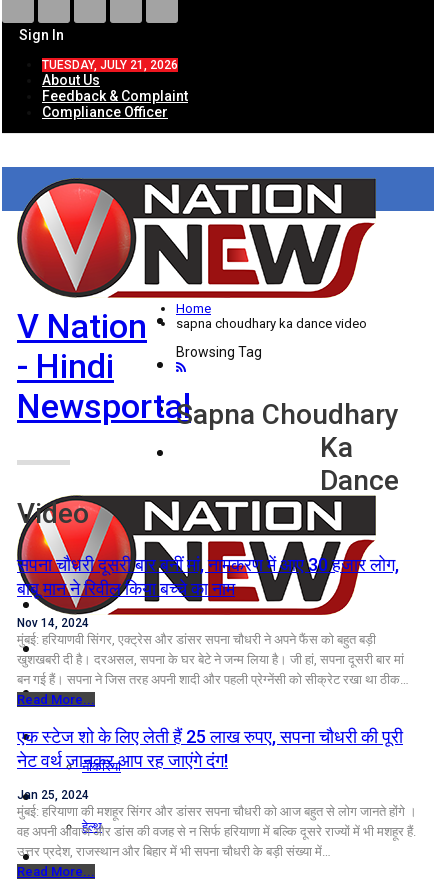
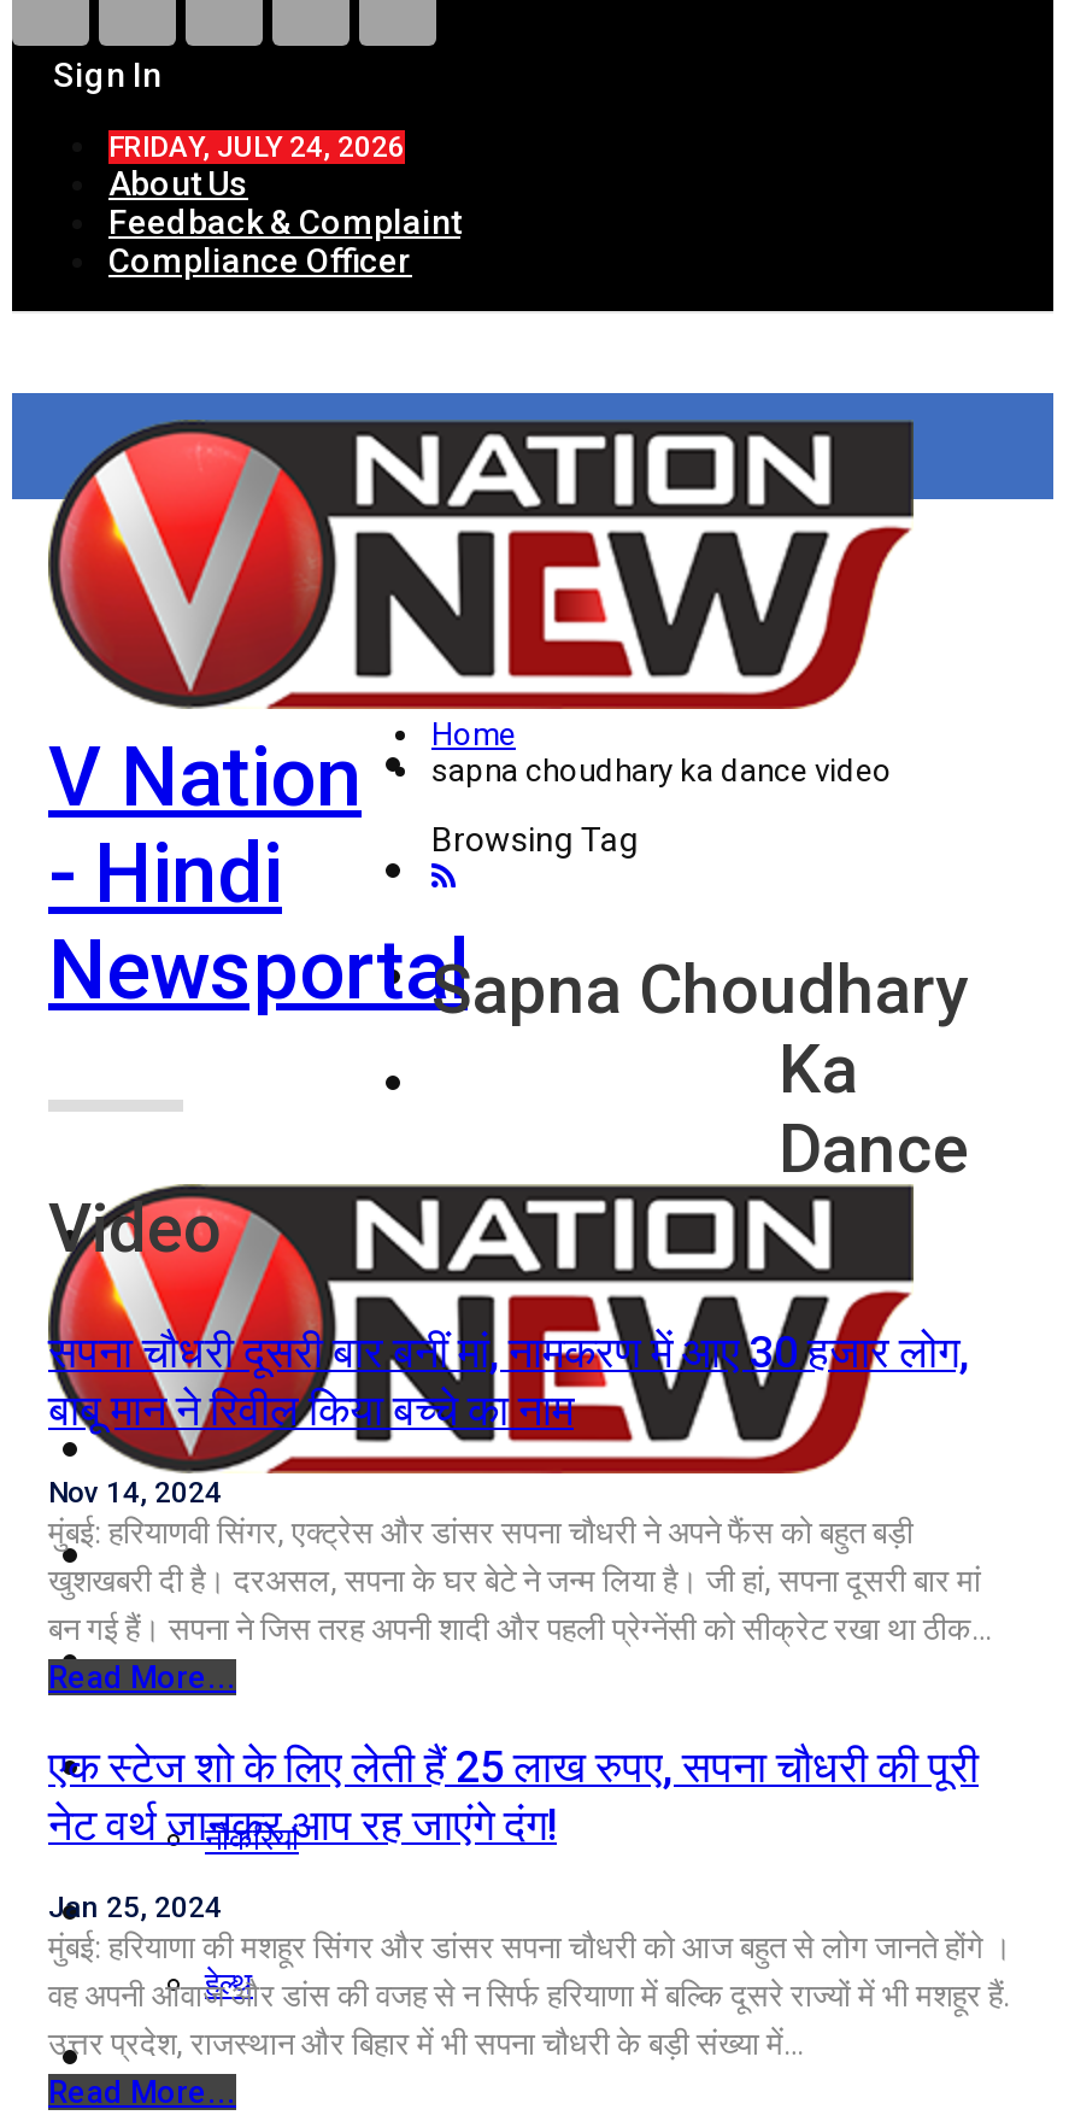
[42,58,178,72] TUESDAY, JULY 21, 2026 -> [108,130,405,164] FRIDAY, JULY 24, 2026

